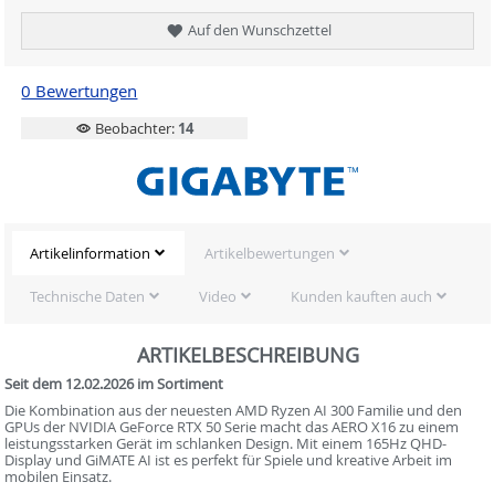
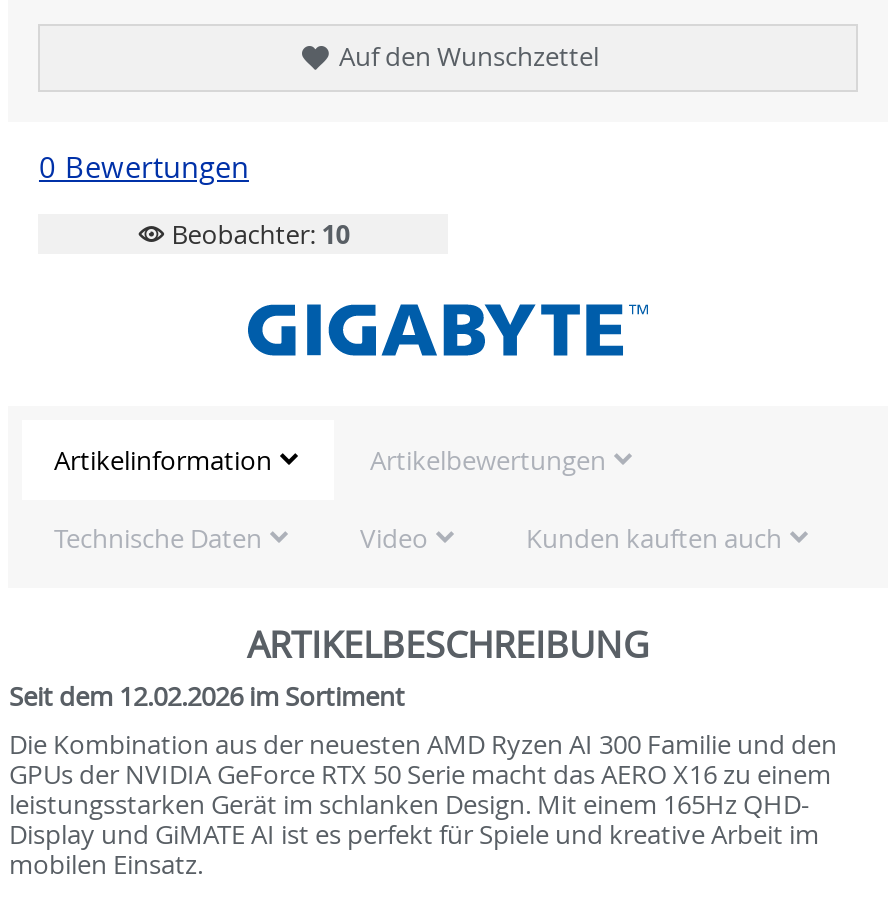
[91,118,193,138] Beobachter: 14 -> [165,216,349,252] Beobachter: 10

